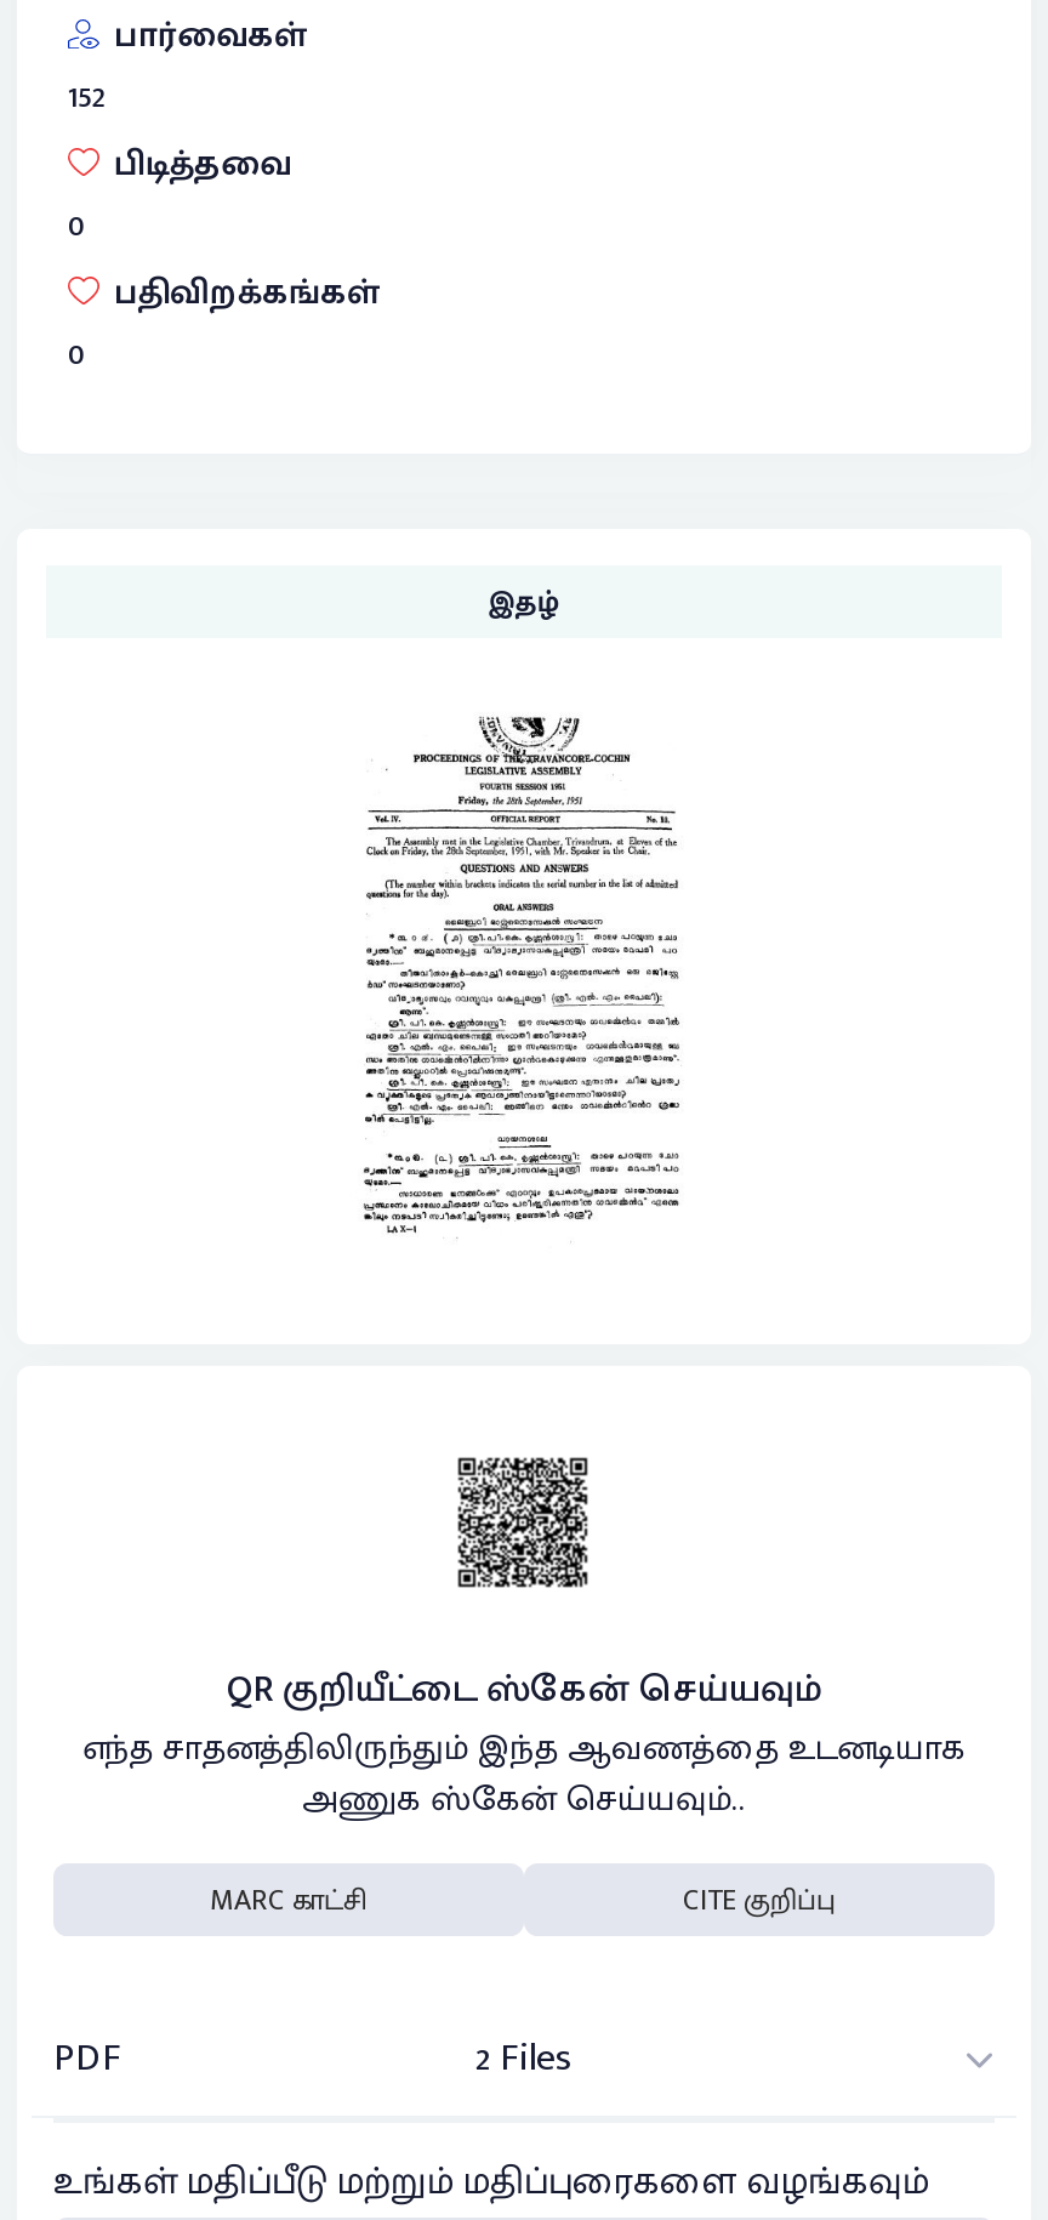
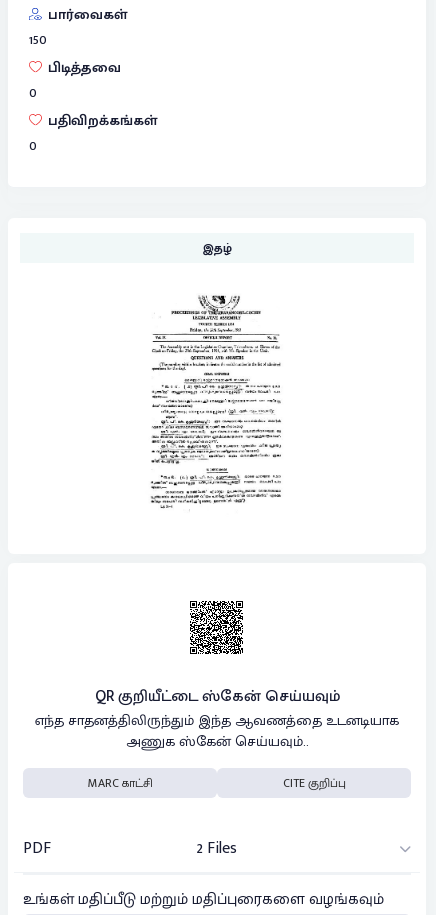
[68,68,107,126] 152 -> [29,28,47,52] 150

